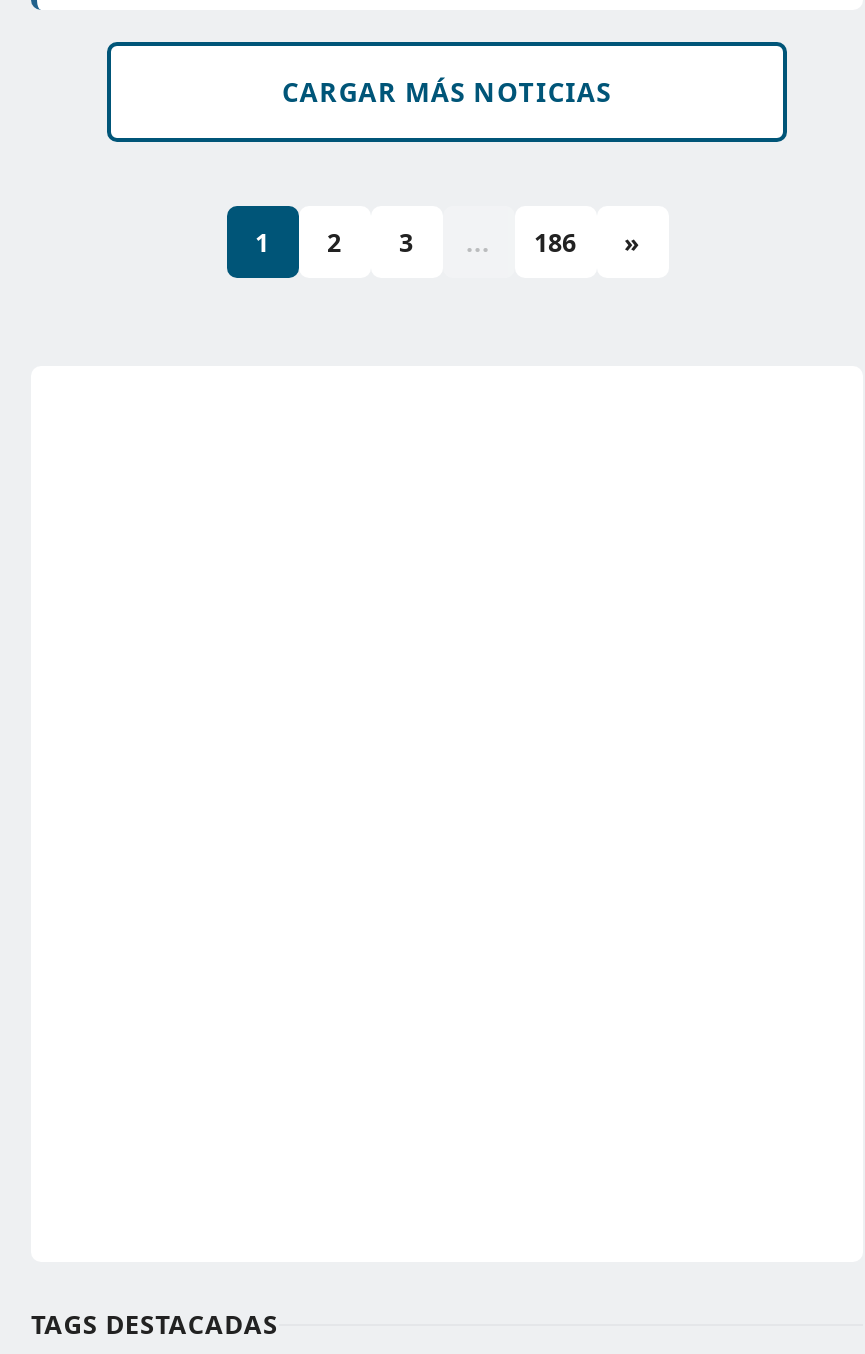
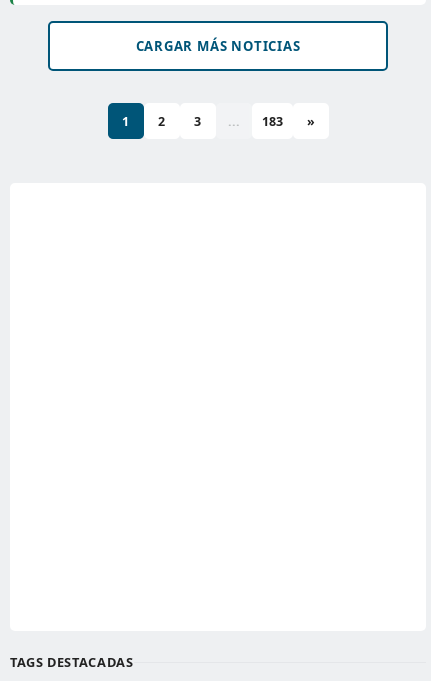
[534,225,576,259] 186 -> [261,112,282,129] 183

